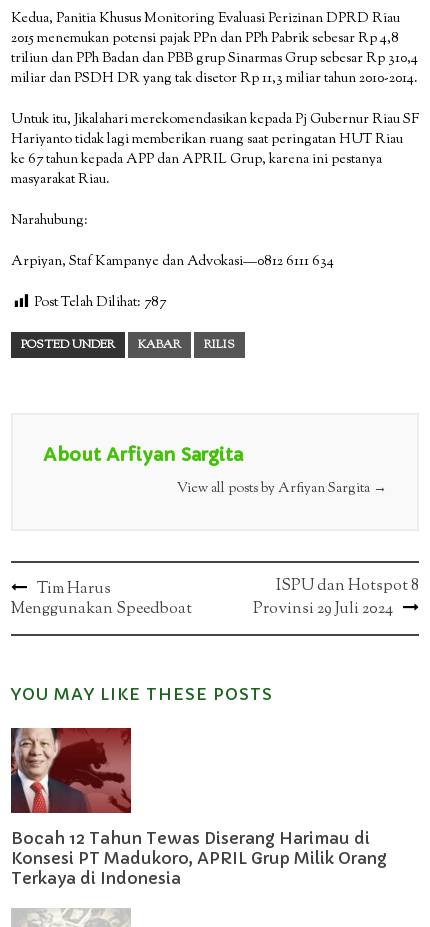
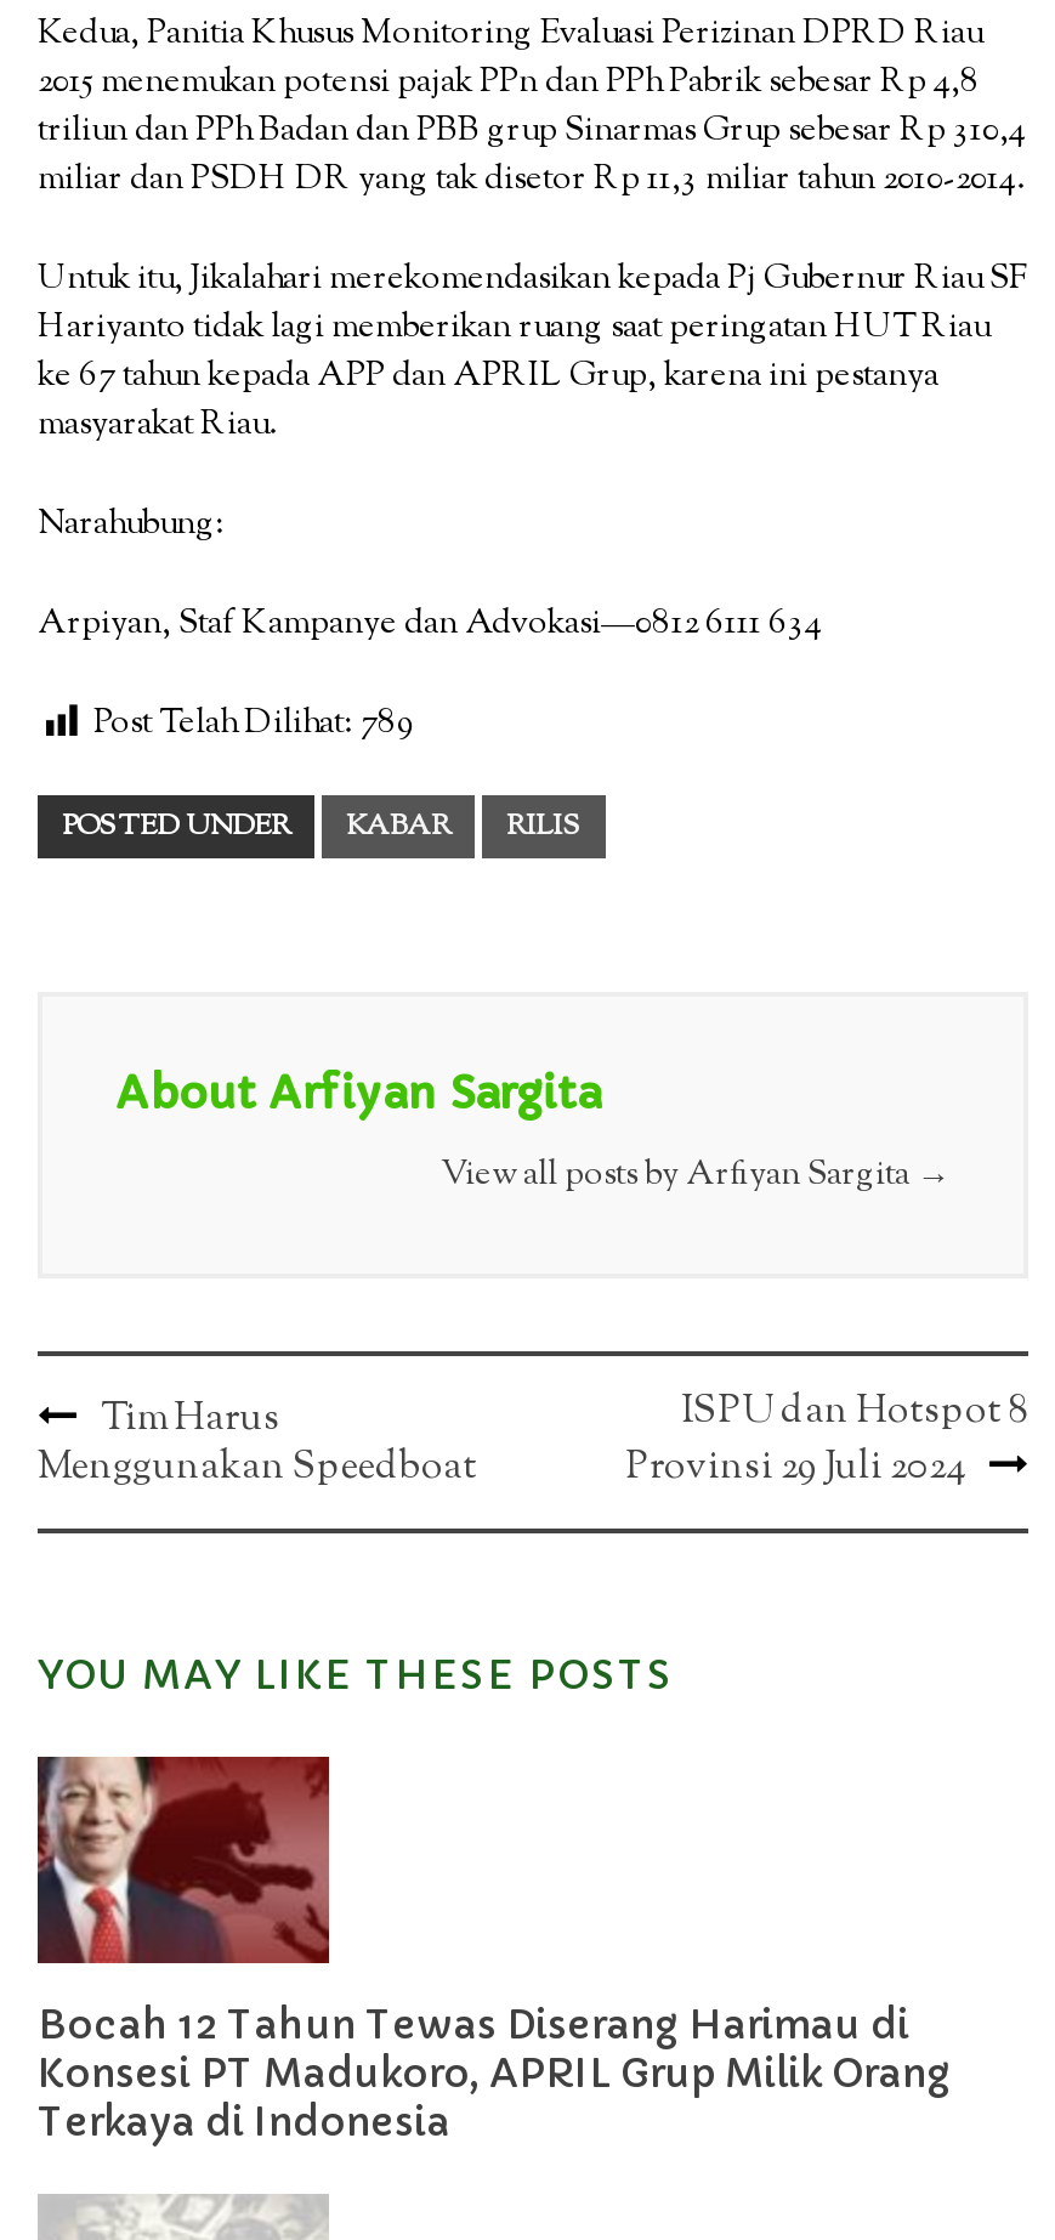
[34,293,166,313] Post Telah Dilihat: 787 -> [93,701,414,750] Post Telah Dilihat: 789

